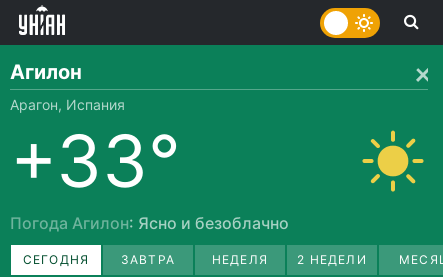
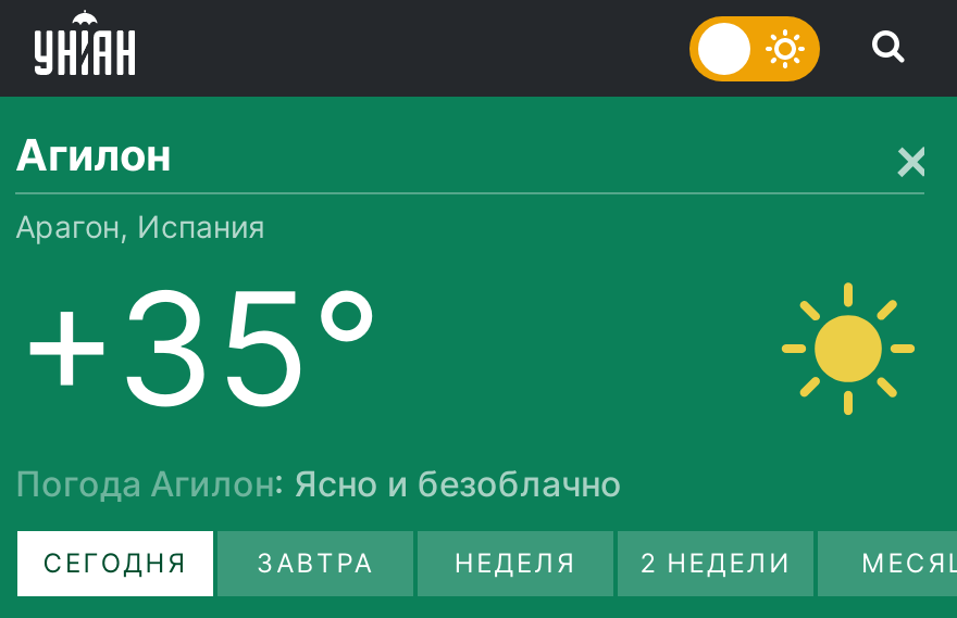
[10,117,181,204] +33° -> [15,253,383,442] +35°

